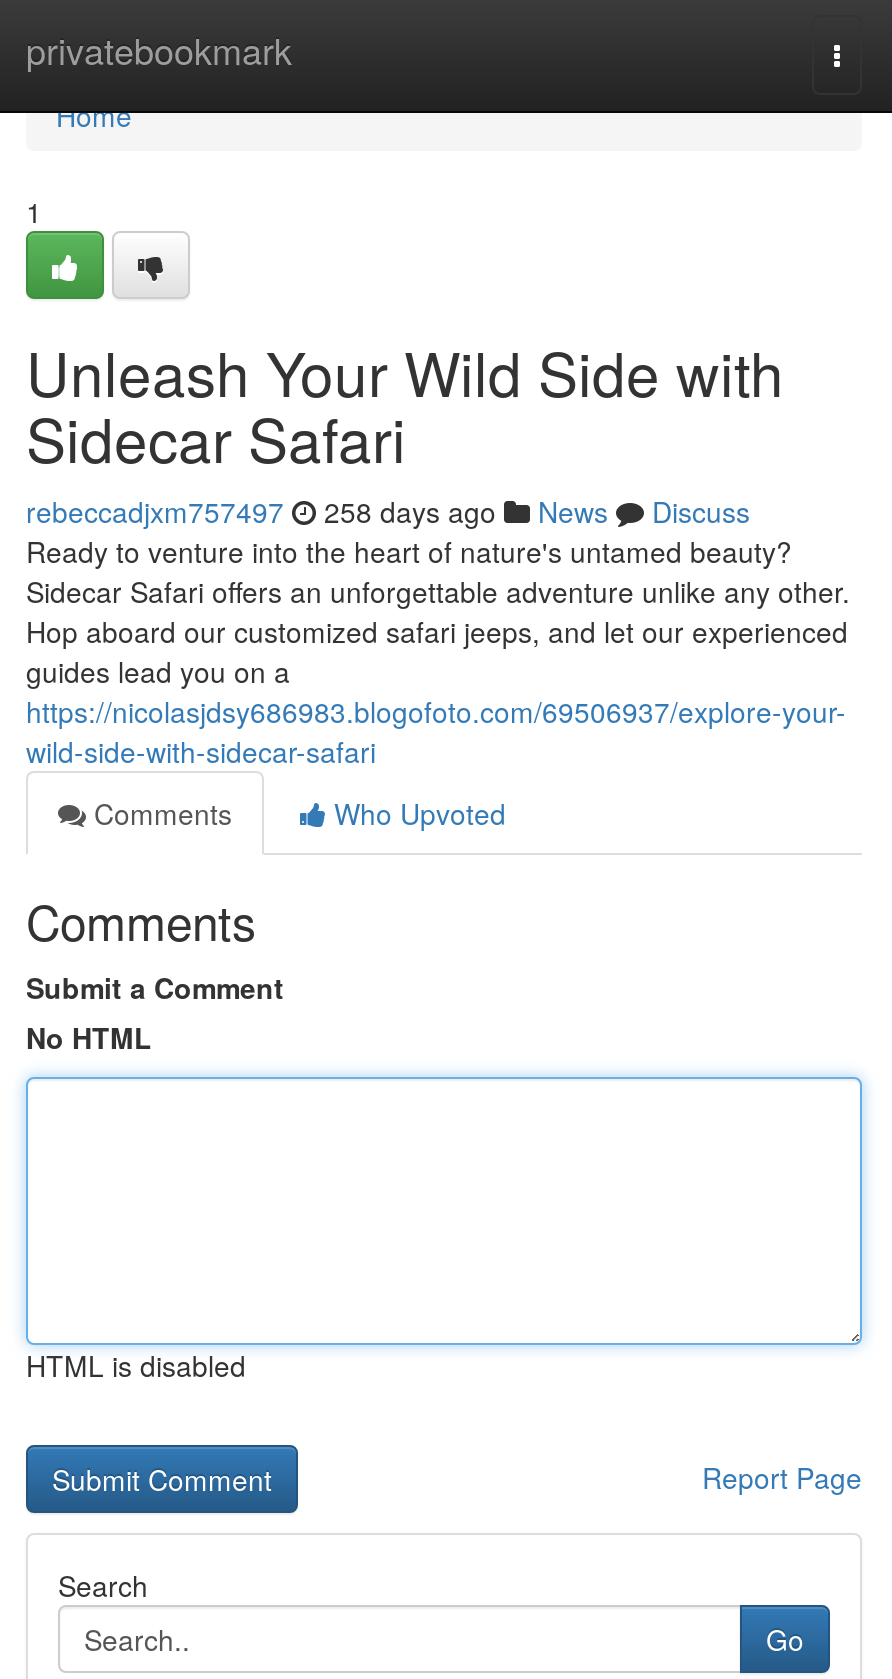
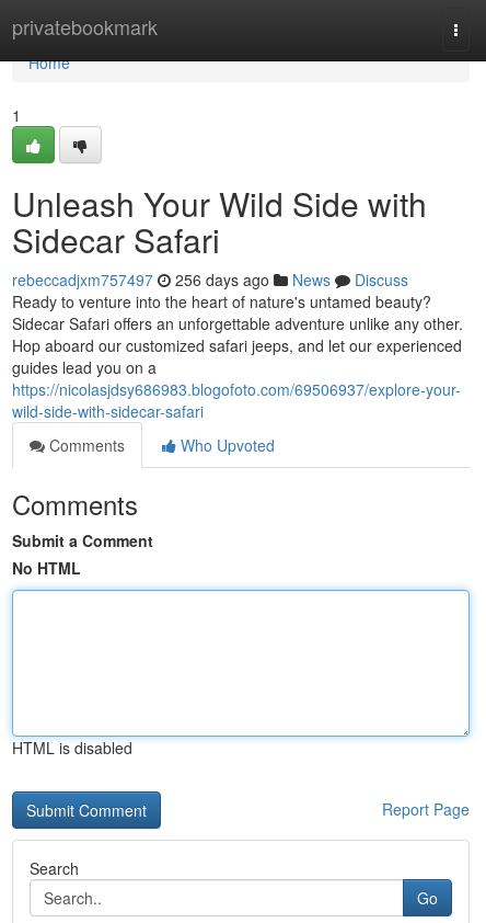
[26,491,750,531] rebeccadjxm757497 258 days ago News Discuss -> [12,269,408,290] rebeccadjxm757497 256 days ago News Discuss

